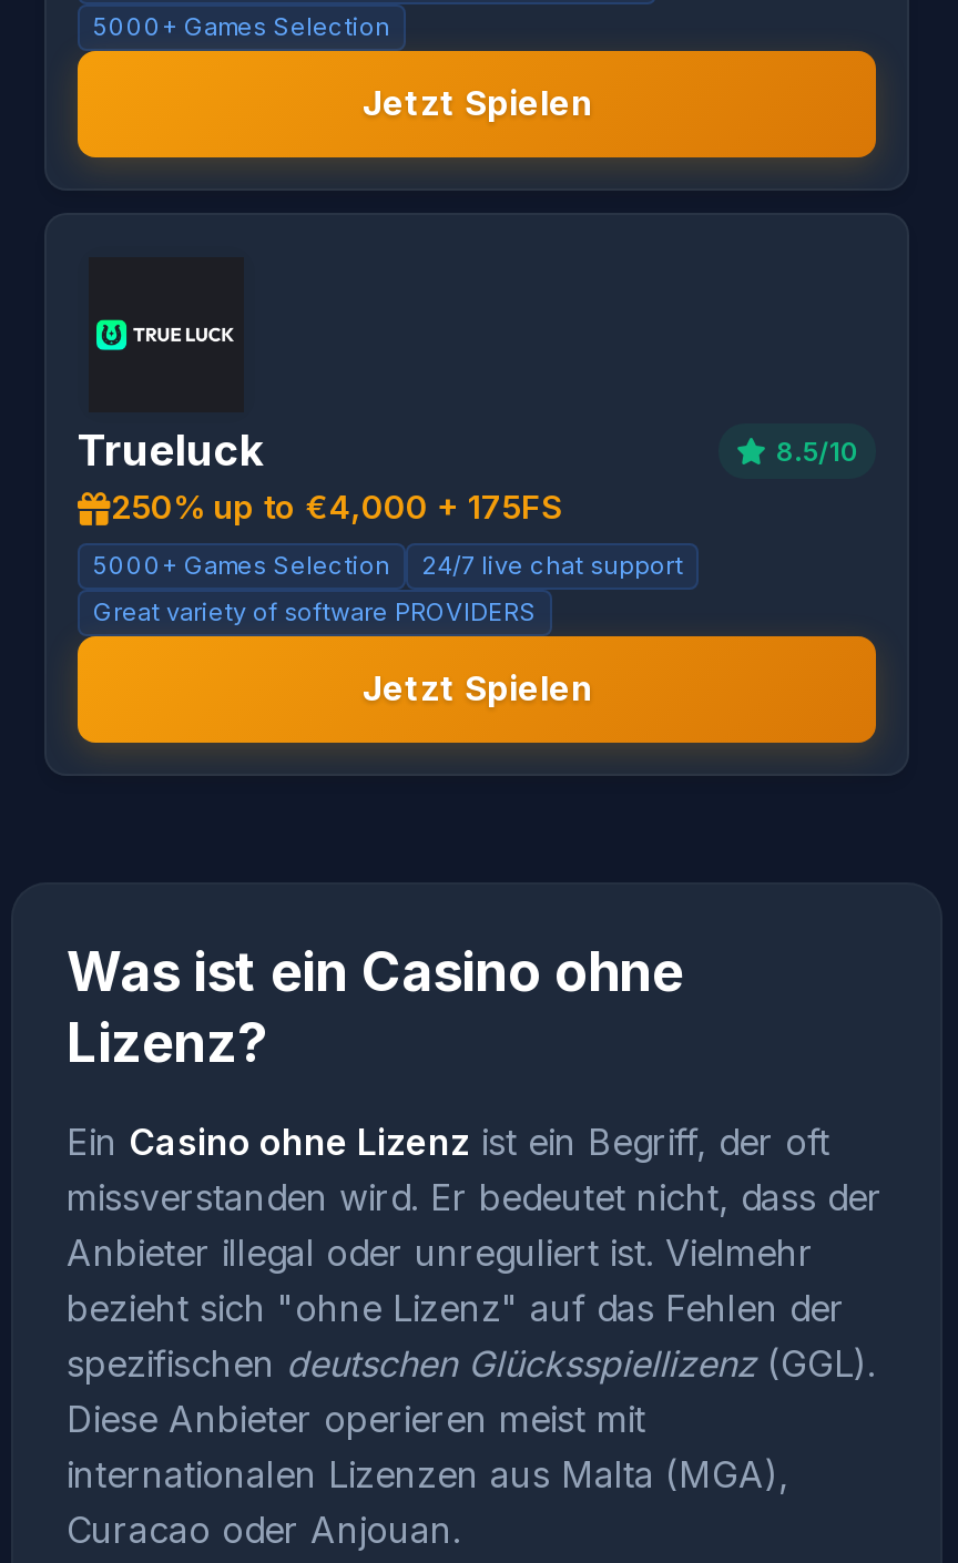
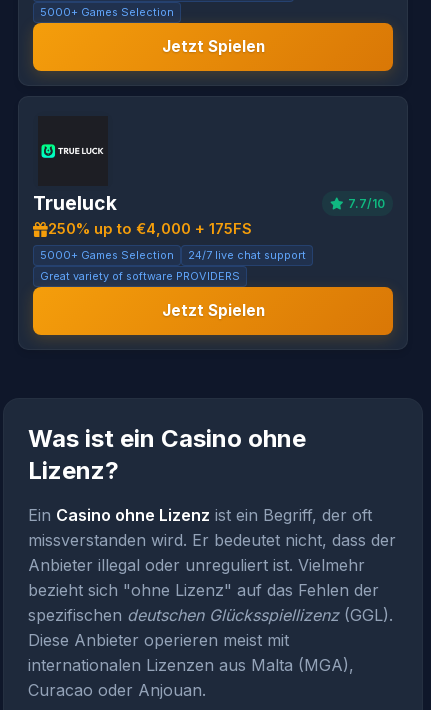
[776,435,858,468] 8.5/10 -> [348,196,385,211] 7.7/10

